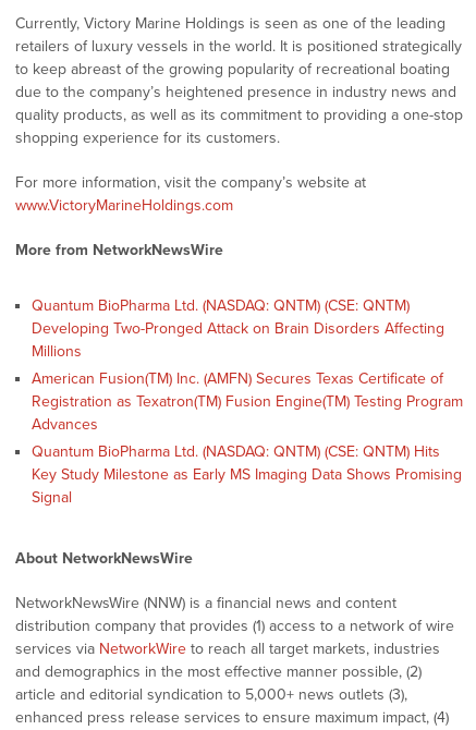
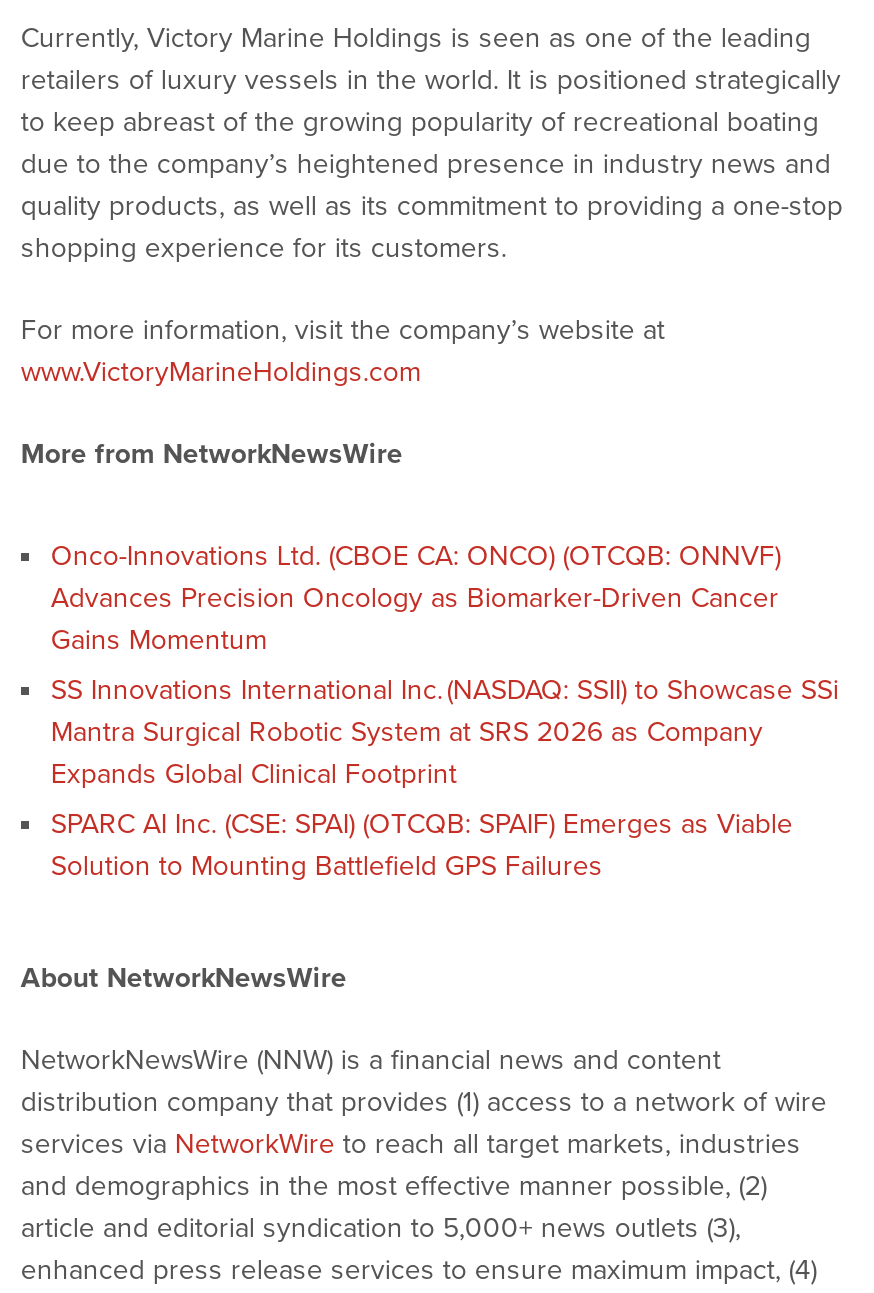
[31,296,444,361] Quantum BioPharma Ltd. (NASDAQ: QNTM) (CSE: QNTM) | Developing Two-Pronged Attack on Brain Disorders Affecting | Millions -> [51,539,781,657] Onco-Innovations Ltd. (CBOE CA: ONCO) (OTCQB: ONNVF) | Advances Precision Oncology as Biomarker-Driven Cancer | Gains Momentum
[31,369,463,434] American Fusion(TM) Inc. (AMFN) Secures Texas Certificate of | Registration as Texatron(TM) Fusion Engine(TM) Testing Program | Advances -> [51,673,839,791] SS Innovations International Inc. (NASDAQ: SSII) to Showcase SSi | Mantra Surgical Robotic System at SRS 2026 as Company | Expands Global Clinical Footprint
[31,442,462,507] Quantum BioPharma Ltd. (NASDAQ: QNTM) (CSE: QNTM) Hits | Key Study Milestone as Early MS Imaging Data Shows Promising | Signal -> [51,807,793,883] SPARC AI Inc. (CSE: SPAI) (OTCQB: SPAIF) Emerges as Viable | Solution to Mounting Battlefield GPS Failures

